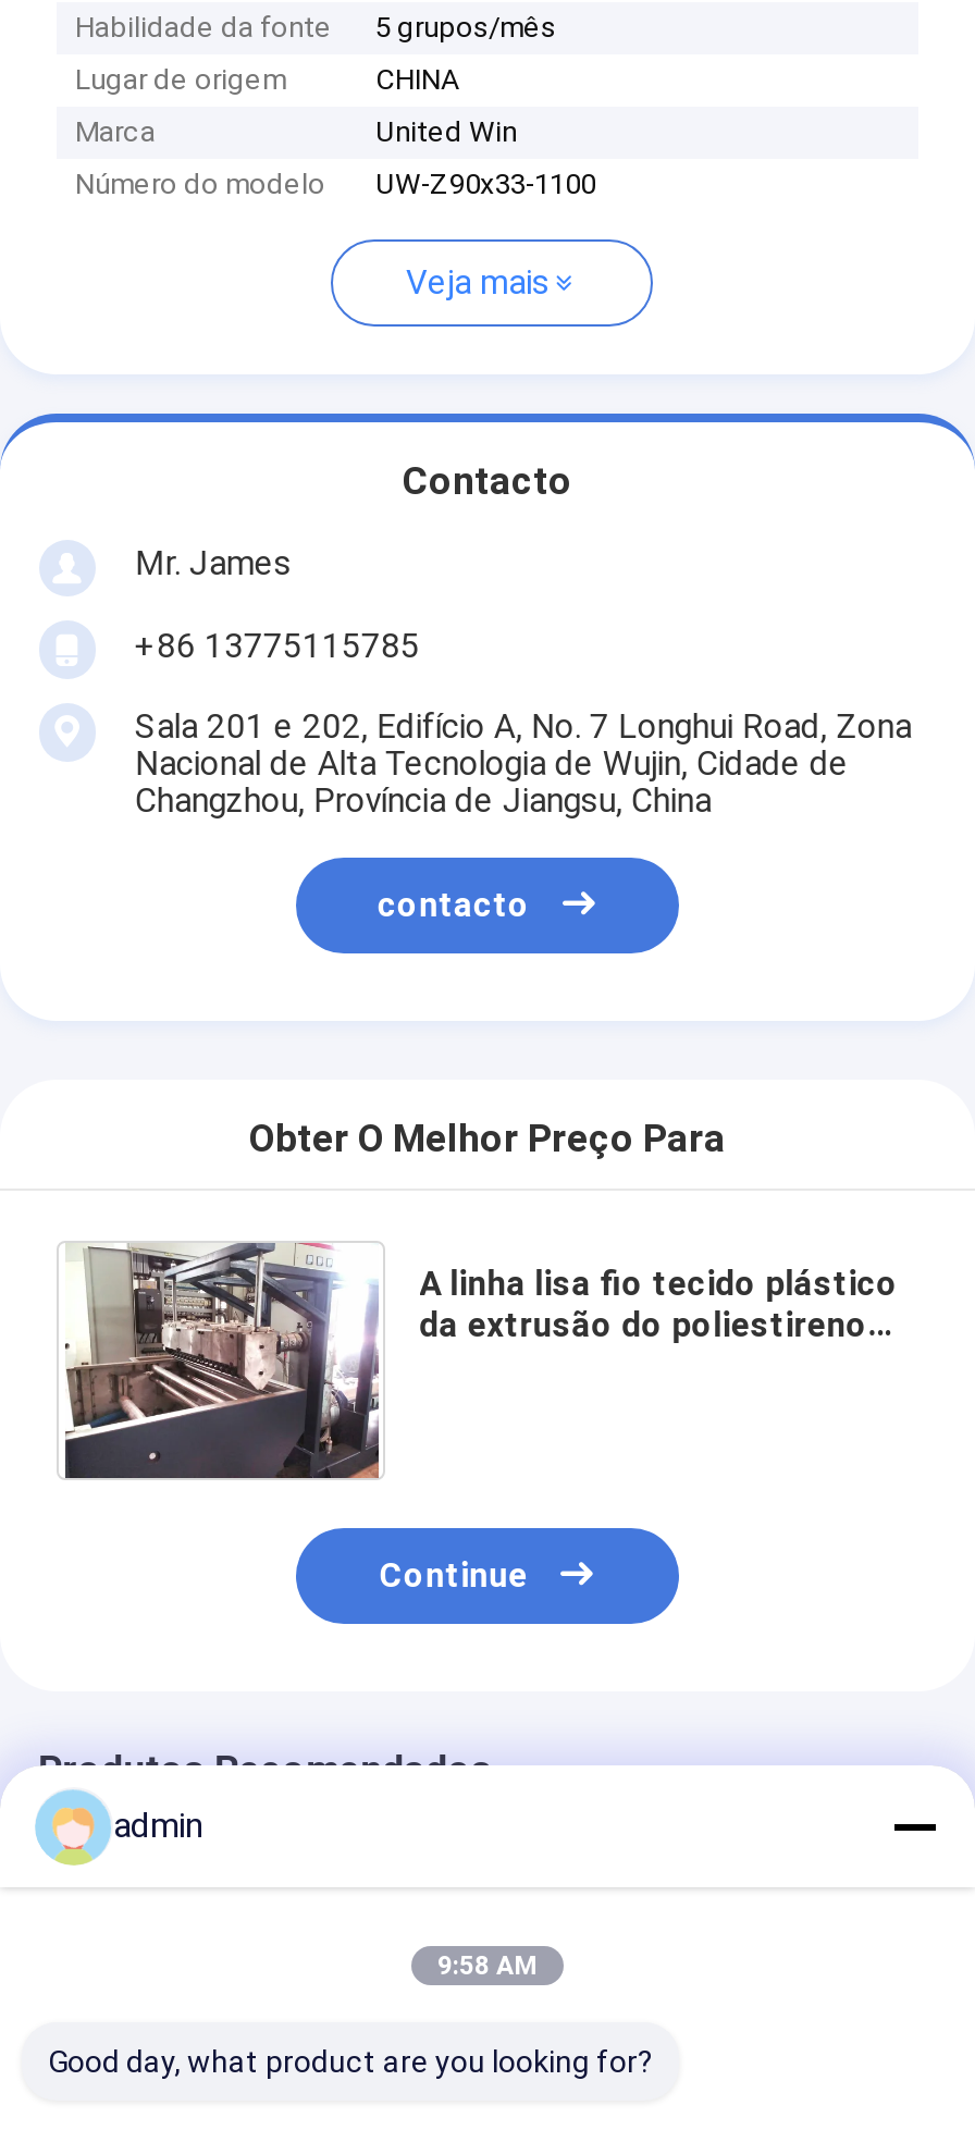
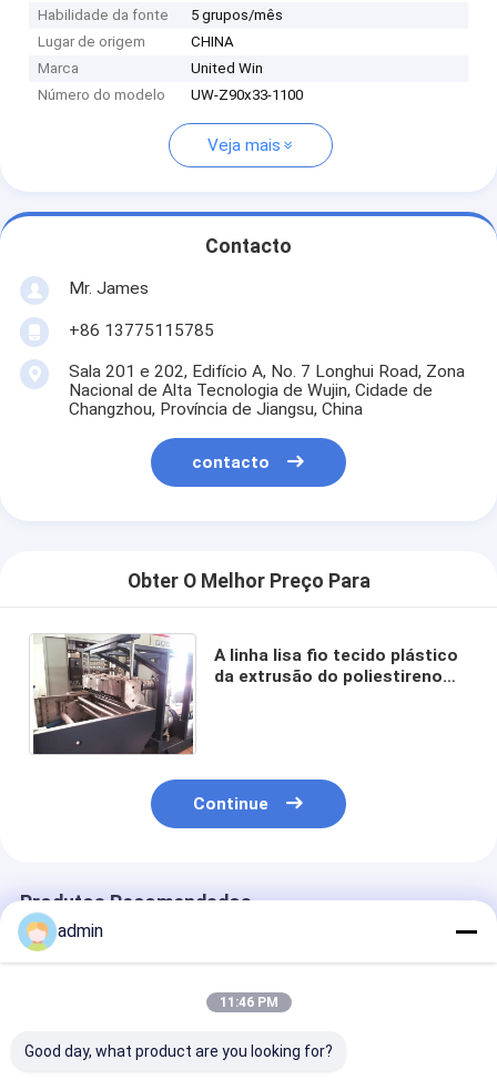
[437,1950,538,1981] 9:58 AM -> [219,995,278,1010] 11:46 PM

